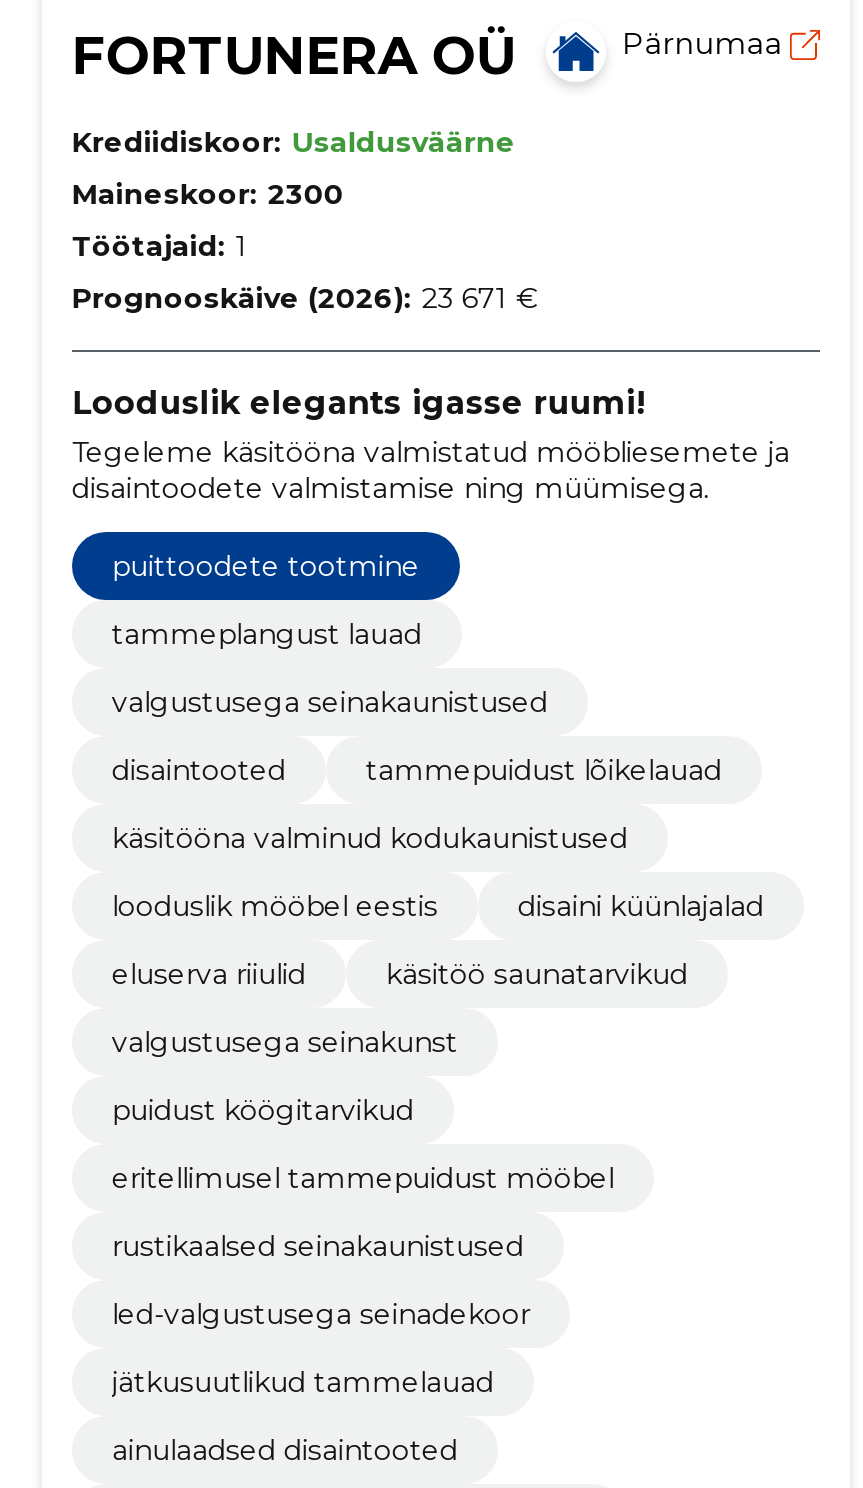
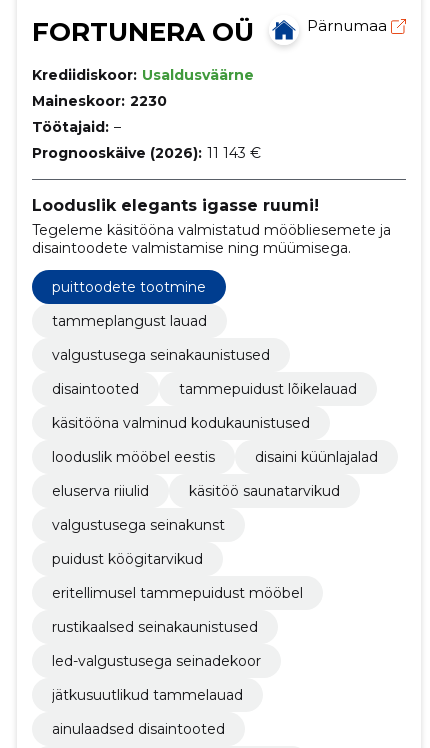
[72,176,344,212] Maineskoor: 2300 -> [32,92,167,110] Maineskoor: 2230
[72,228,248,264] Töötajaid: 1 -> [32,118,121,136] Töötajaid: –
[72,280,538,316] Prognooskäive (2026): 23 671 € -> [32,144,261,162] Prognooskäive (2026): 11 143 €

